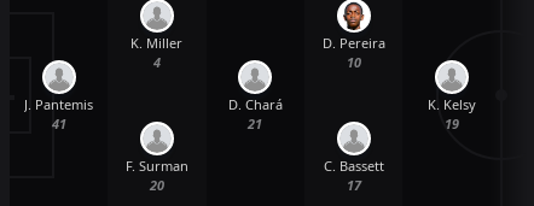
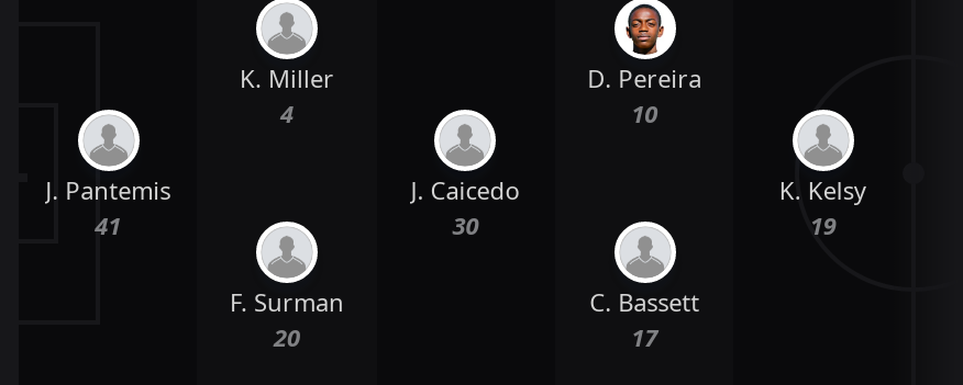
[228,95,282,132] D. Chará | 21 -> [411,173,521,241] J. Caicedo | 30

